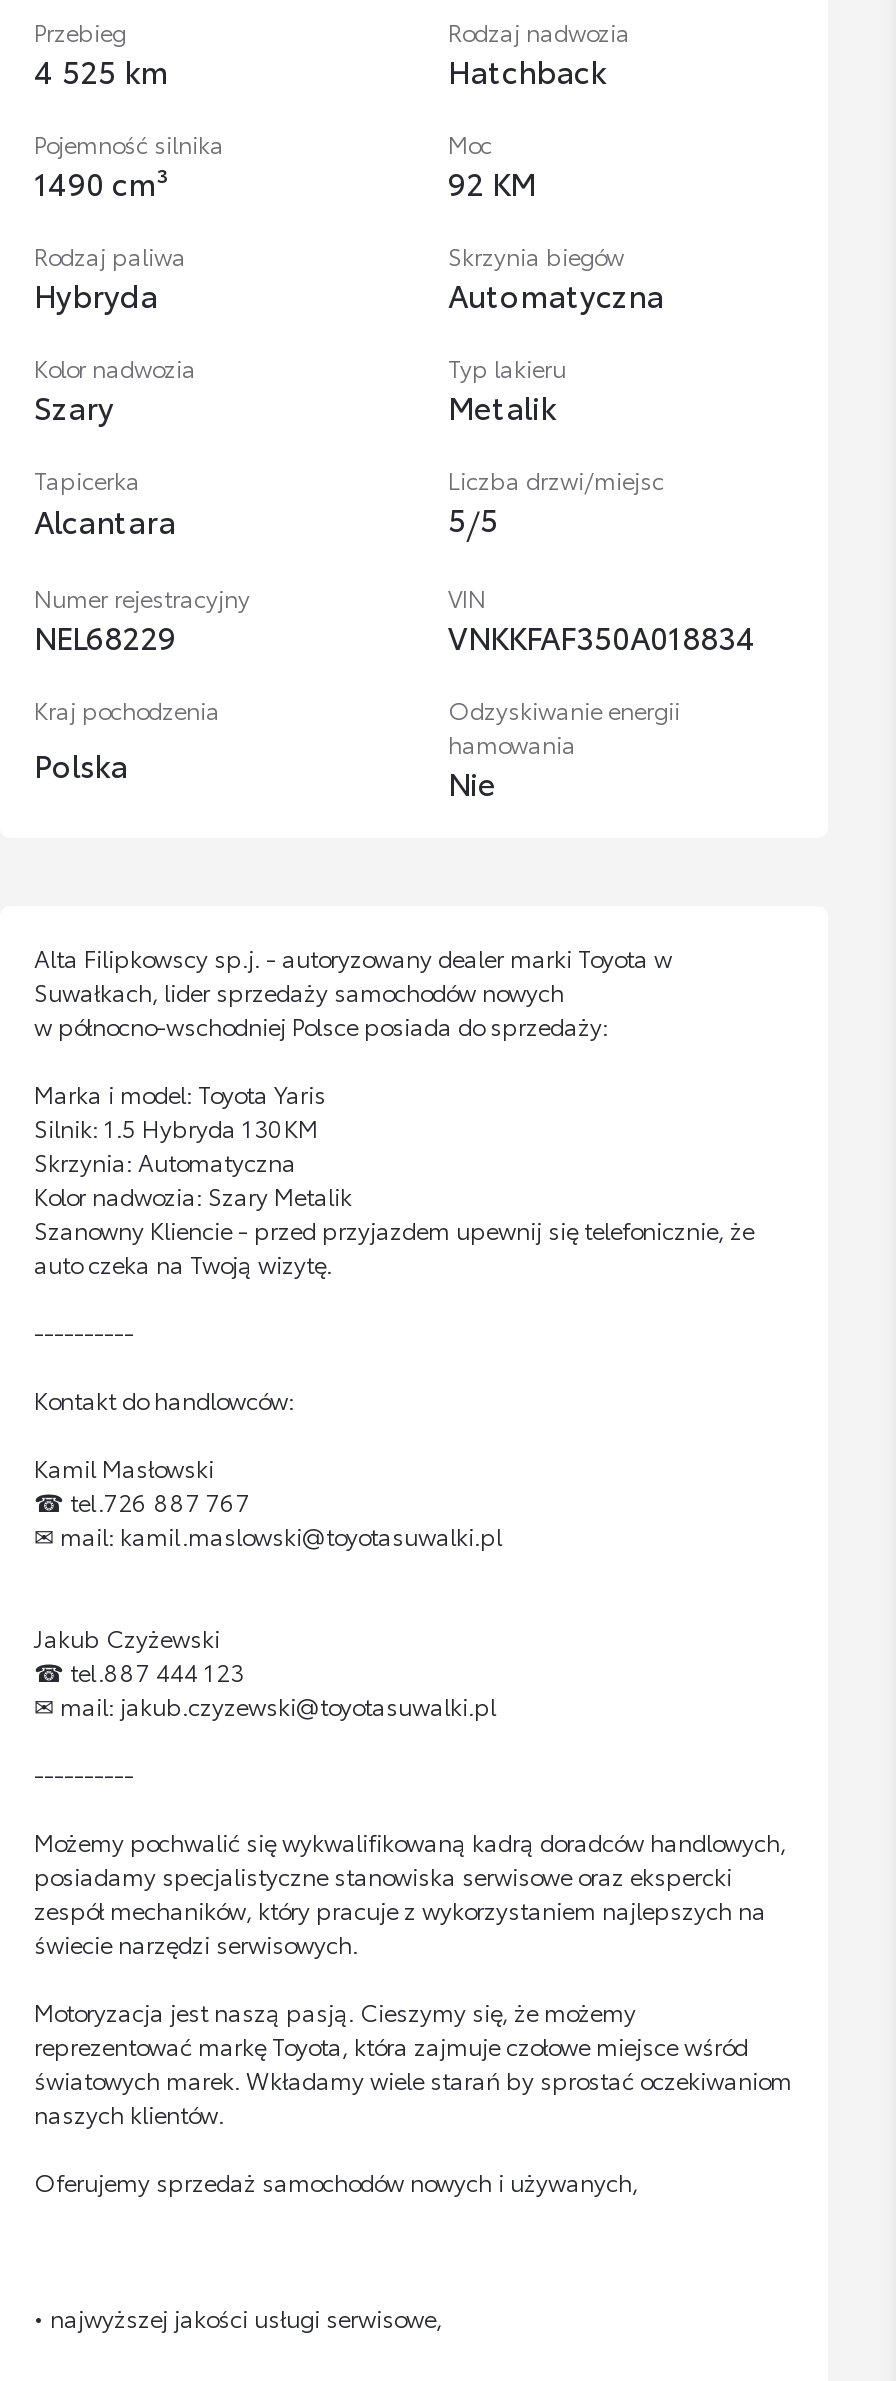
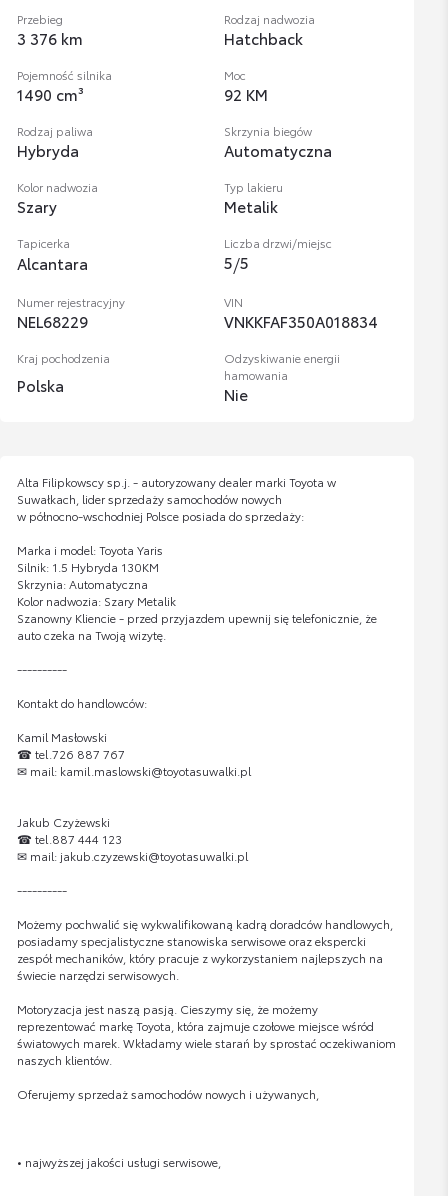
[34,48,168,92] 4 525 km -> [17,27,83,49] 3 376 km

